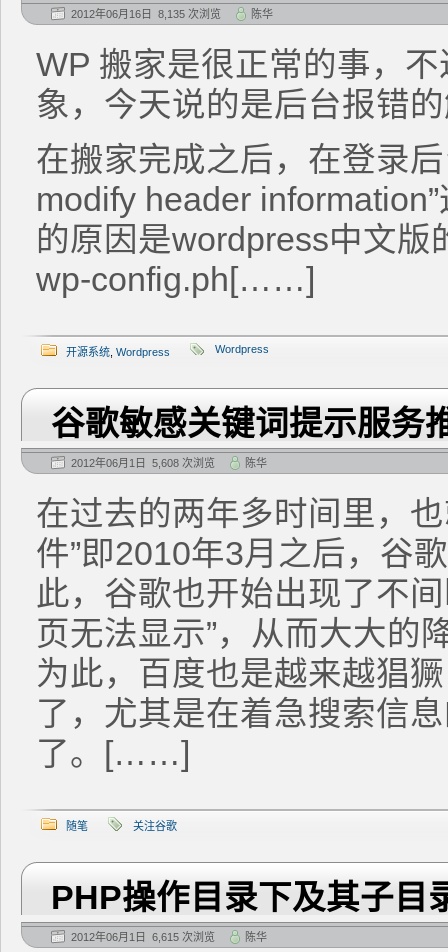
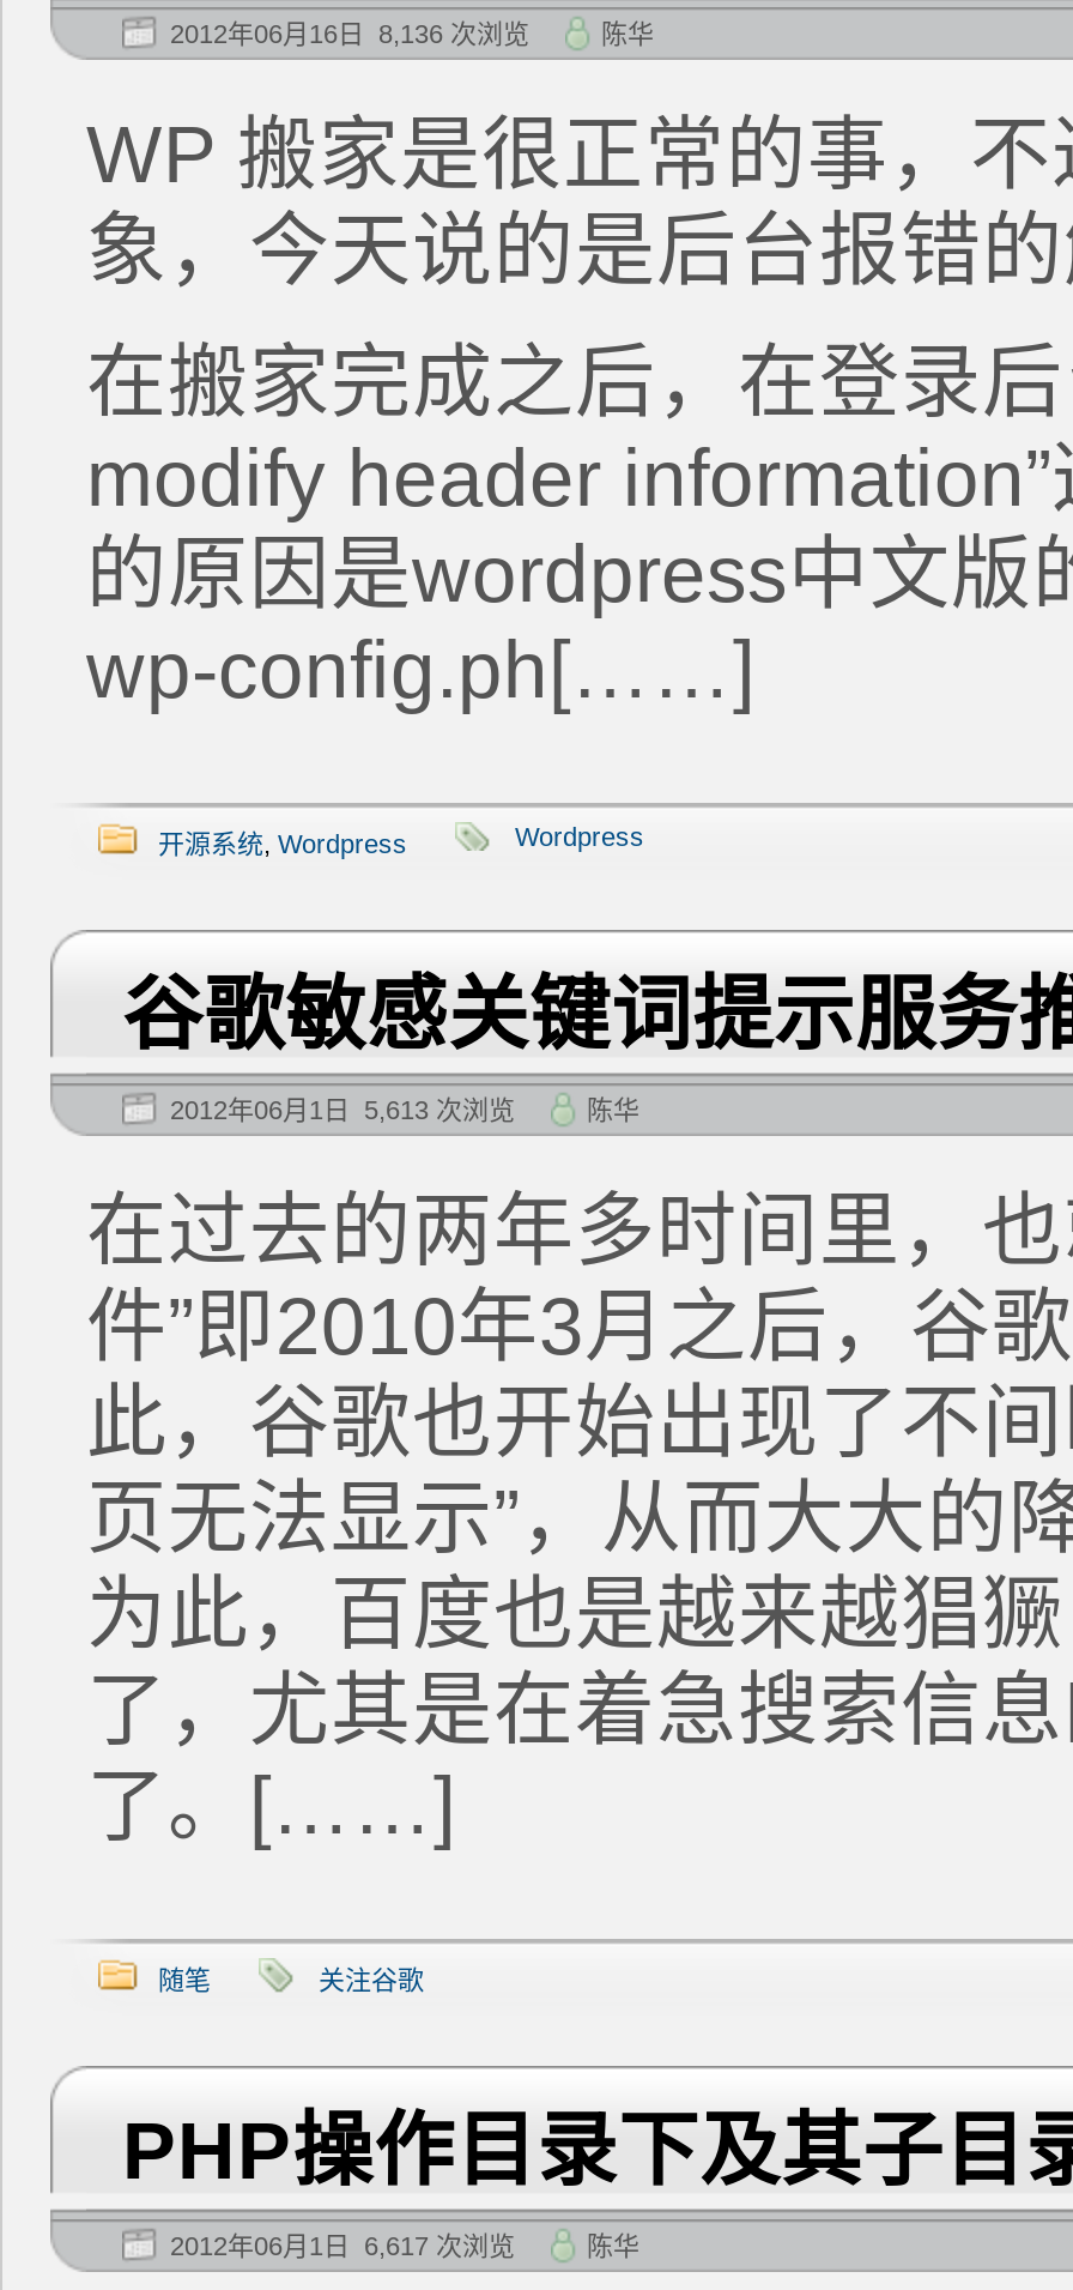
[71,8,221,20] 2012年06月16日 8,135 次浏览 -> [170,19,529,48] 2012年06月16日 8,136 次浏览
[71,457,215,469] 2012年06月1日 5,608 次浏览 -> [170,1095,515,1124] 2012年06月1日 5,613 次浏览
[71,931,215,943] 2012年06月1日 6,615 次浏览 -> [170,2231,515,2260] 2012年06月1日 6,617 次浏览

